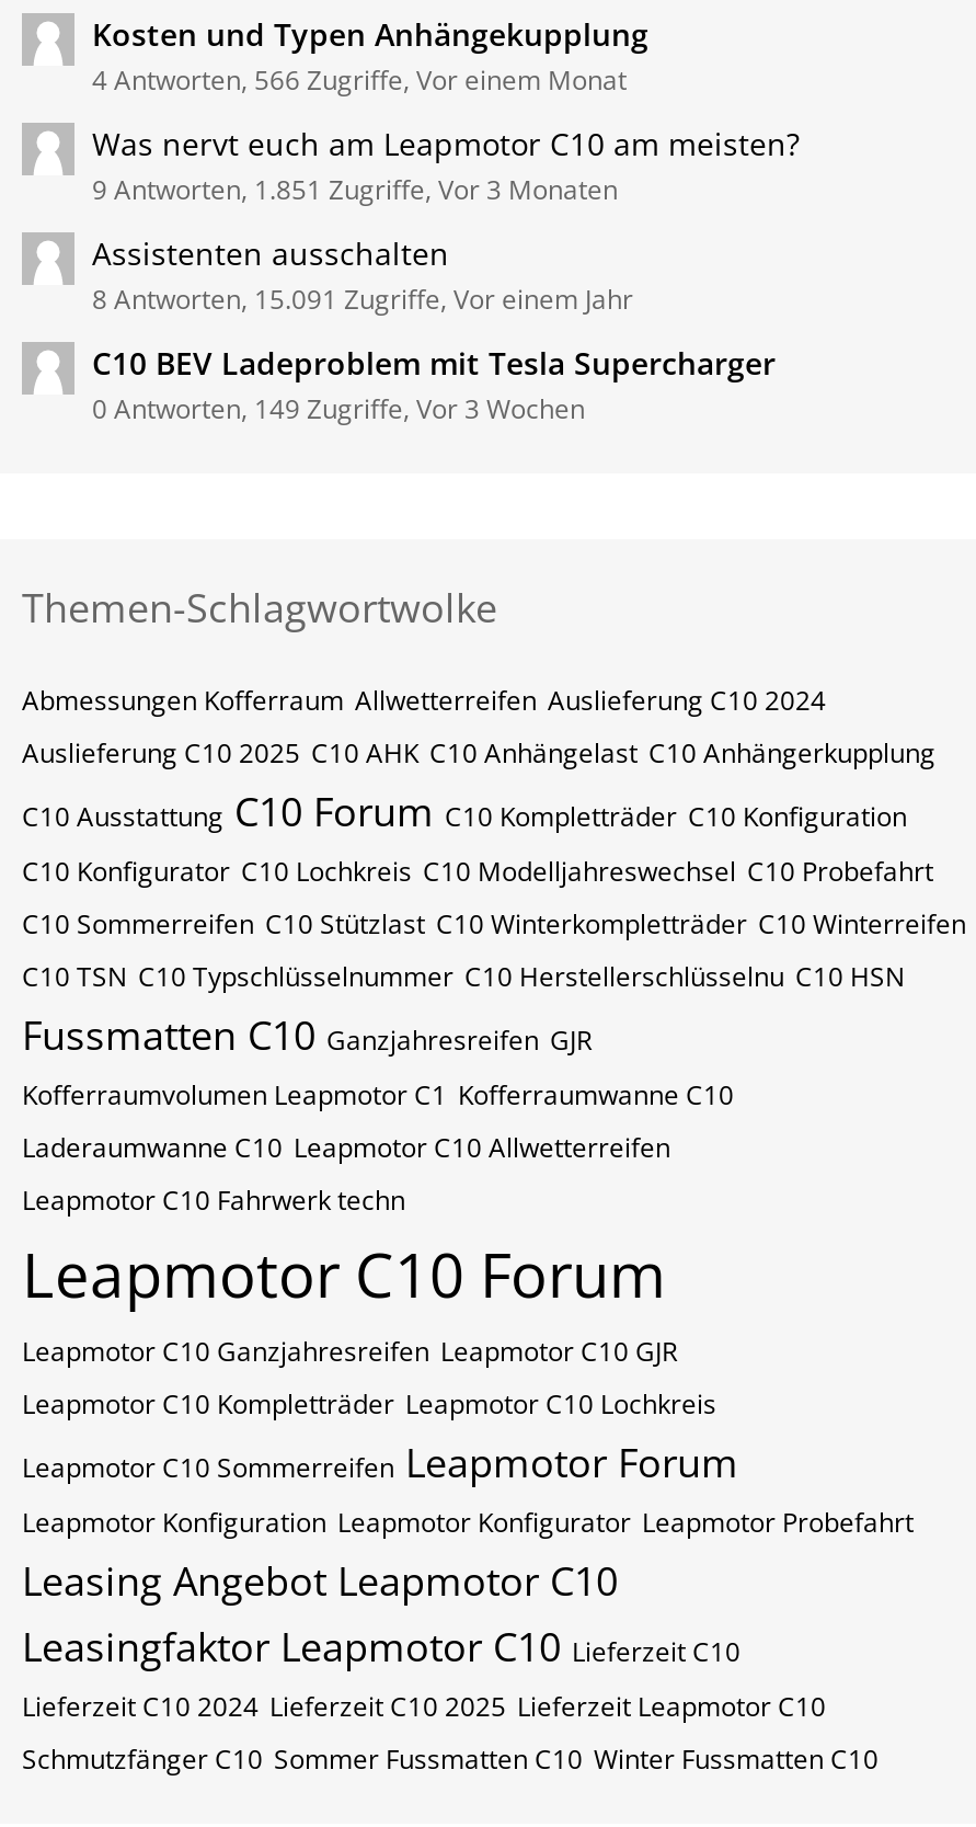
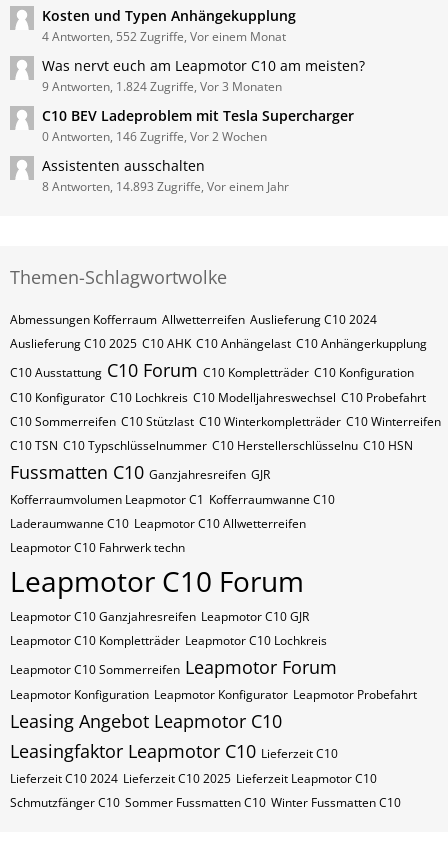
[92,61,627,99] 4 Antworten, 566 Zugriffe, Vor einem Monat -> [42,28,286,45] 4 Antworten, 552 Zugriffe, Vor einem Monat
[92,171,633,318] 9 Antworten, 1.851 Zugriffe, Vor 3 Monaten | 8 Antworten, 15.091 Zugriffe, Vor einem Jahr -> [42,78,282,95] 9 Antworten, 1.824 Zugriffe, Vor 3 Monaten
moved [92,232,449,274] -> [42,156,205,175]: Assistenten ausschalten
moved [92,342,776,384] -> [42,106,354,125]: C10 BEV Ladeproblem mit Tesla Supercharger
[92,390,585,427] 0 Antworten, 149 Zugriffe, Vor 3 Wochen -> [42,128,289,195] 0 Antworten, 146 Zugriffe, Vor 2 Wochen | 8 Antworten, 14.893 Zugriffe, Vor einem Jahr

